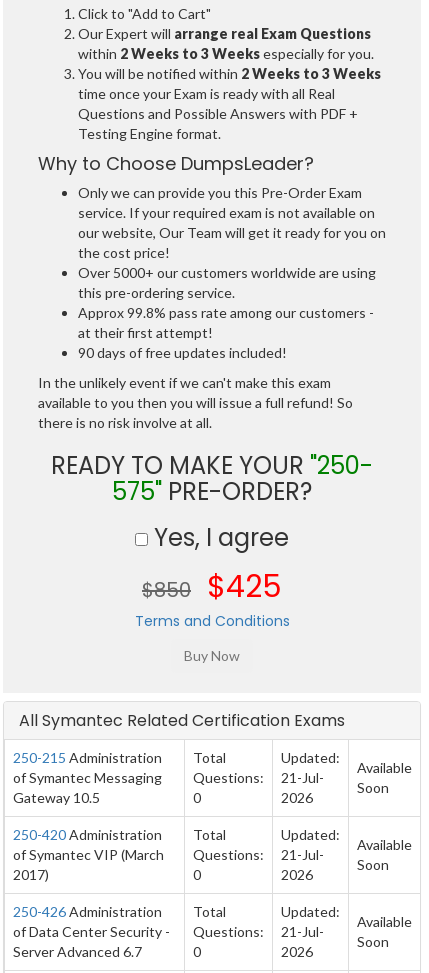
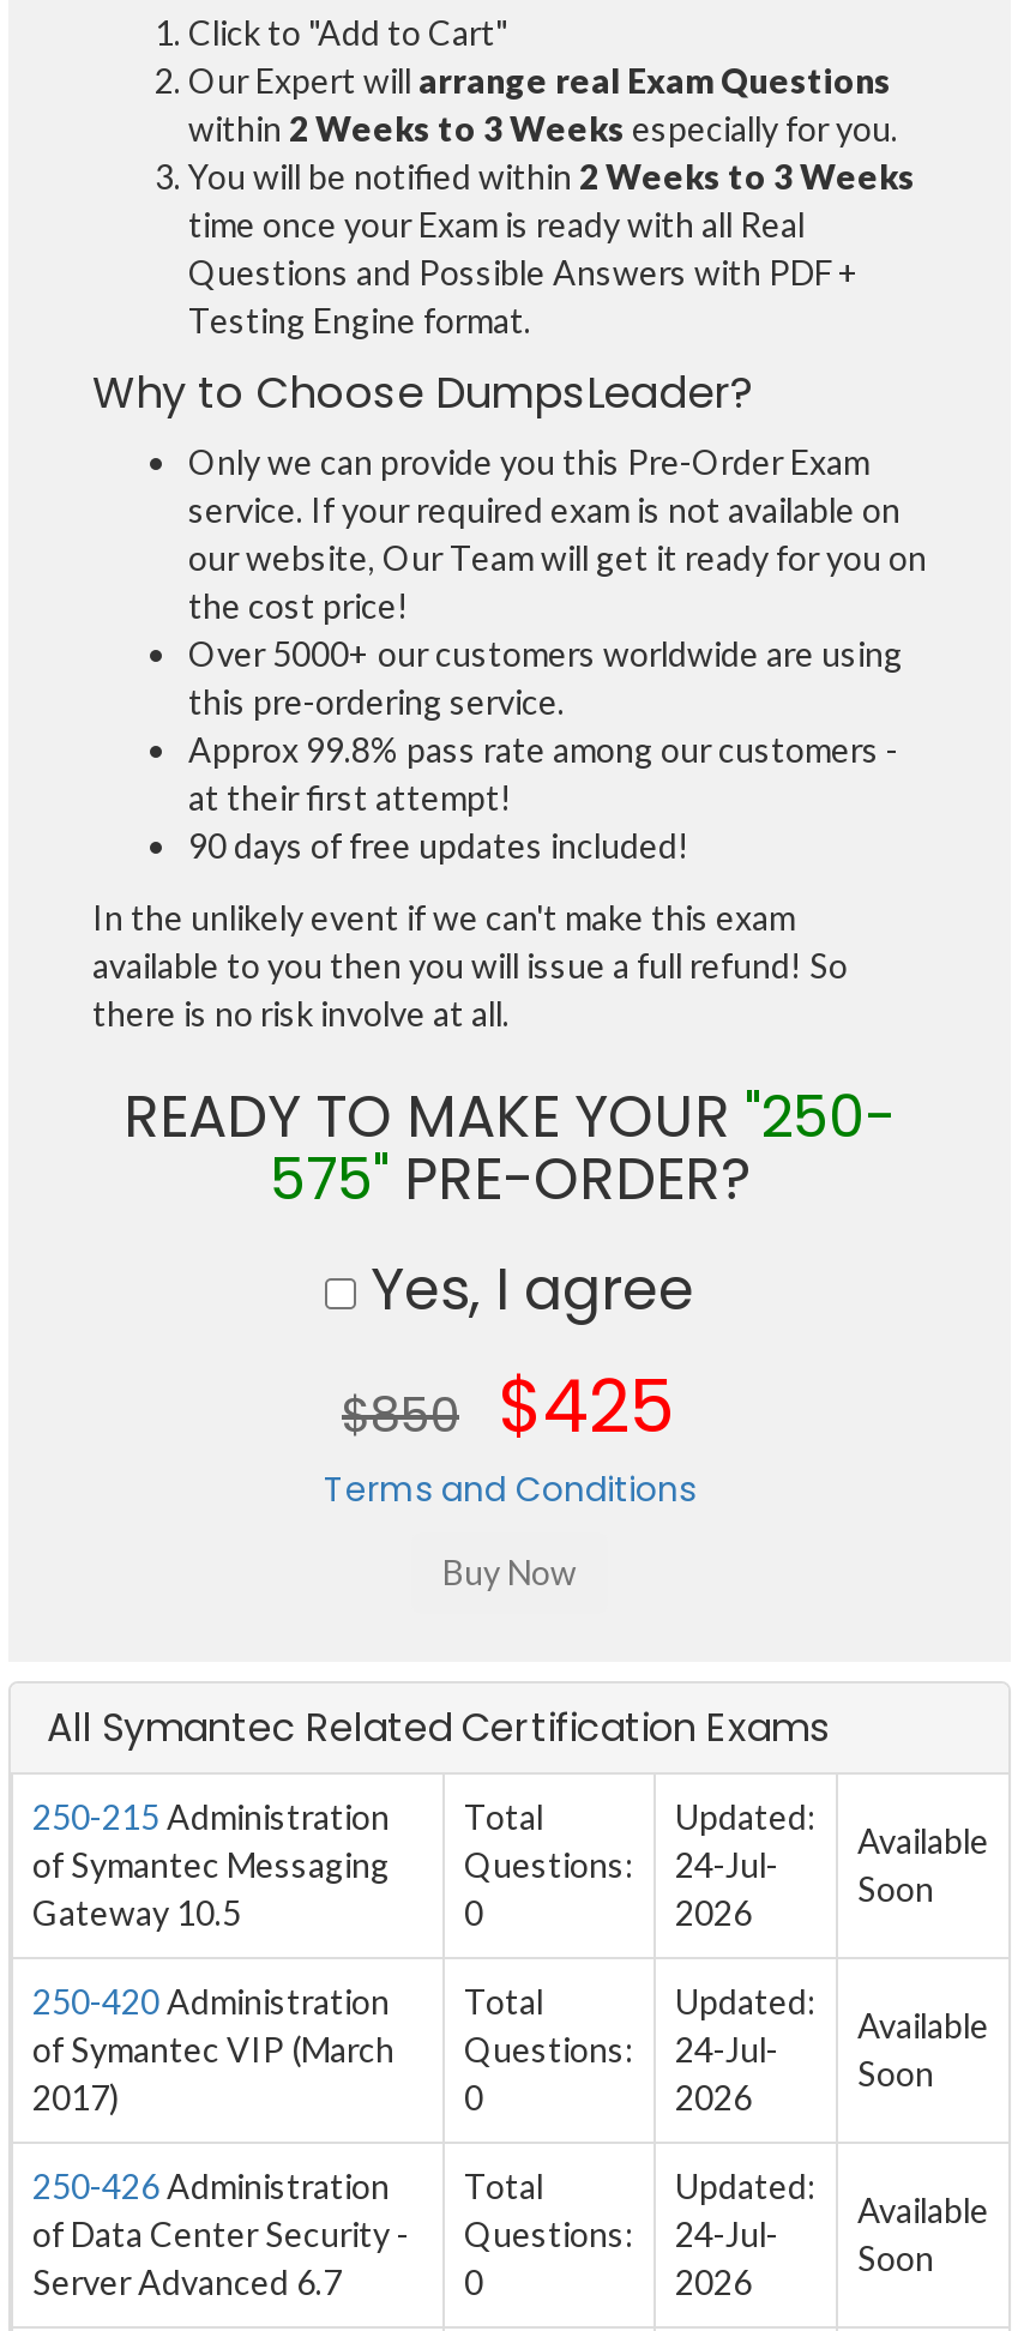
[13,769,324,786] of Symantec Messaging Questions: 21-Jul- -> [32,1844,778,1885] of Symantec Messaging Questions: 24-Jul-
[13,846,324,863] of Symantec VIP (March Questions: 21-Jul- -> [32,2029,778,2070] of Symantec VIP (March Questions: 24-Jul-
[13,923,324,940] of Data Center Security - Questions: 21-Jul- -> [32,2213,778,2254] of Data Center Security - Questions: 24-Jul-

